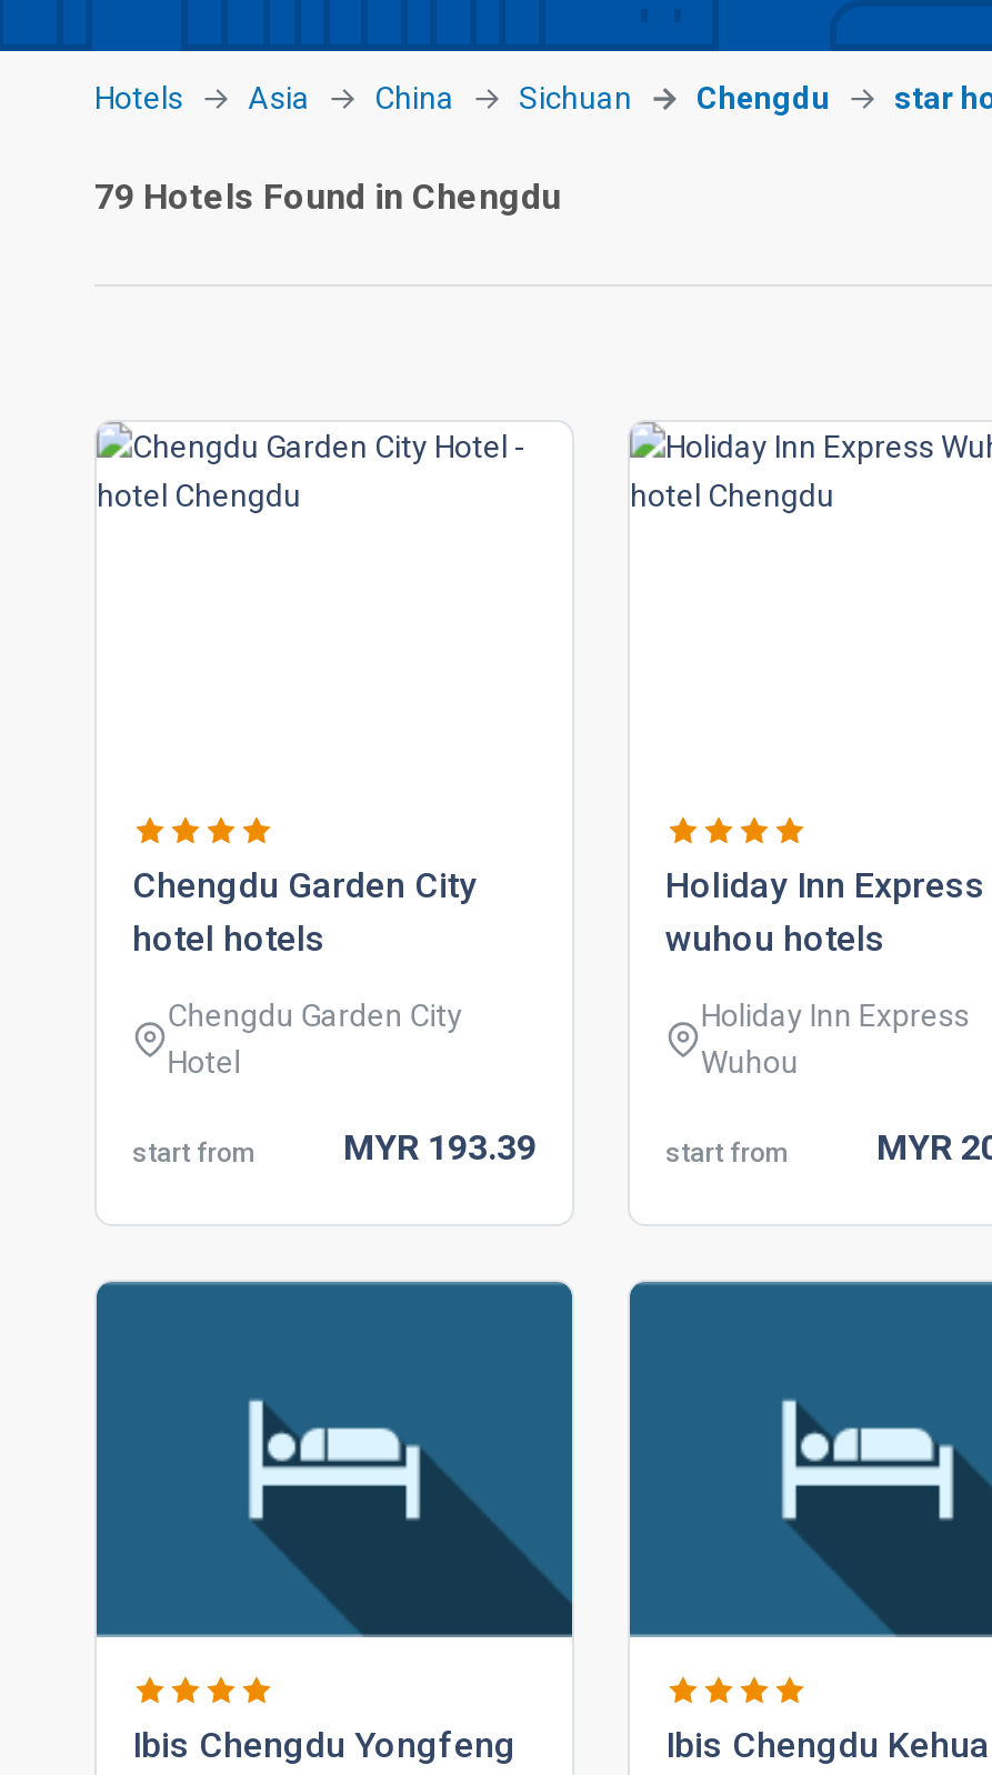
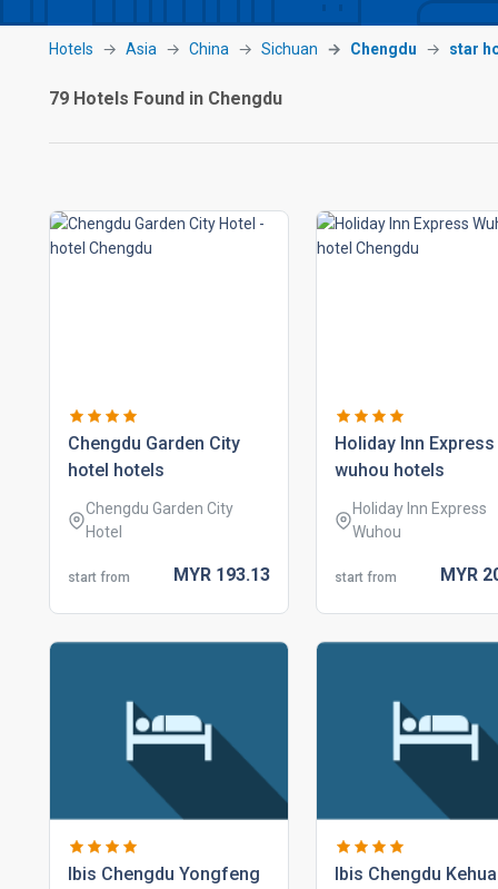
[343,1126,537,1169] MYR 193.39 -> [173,564,270,585] MYR 193.13

